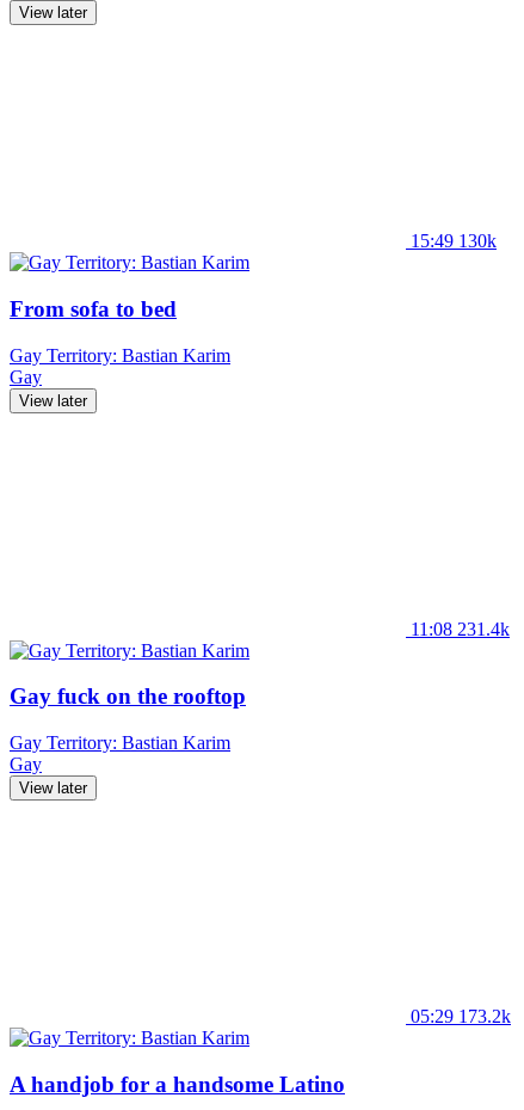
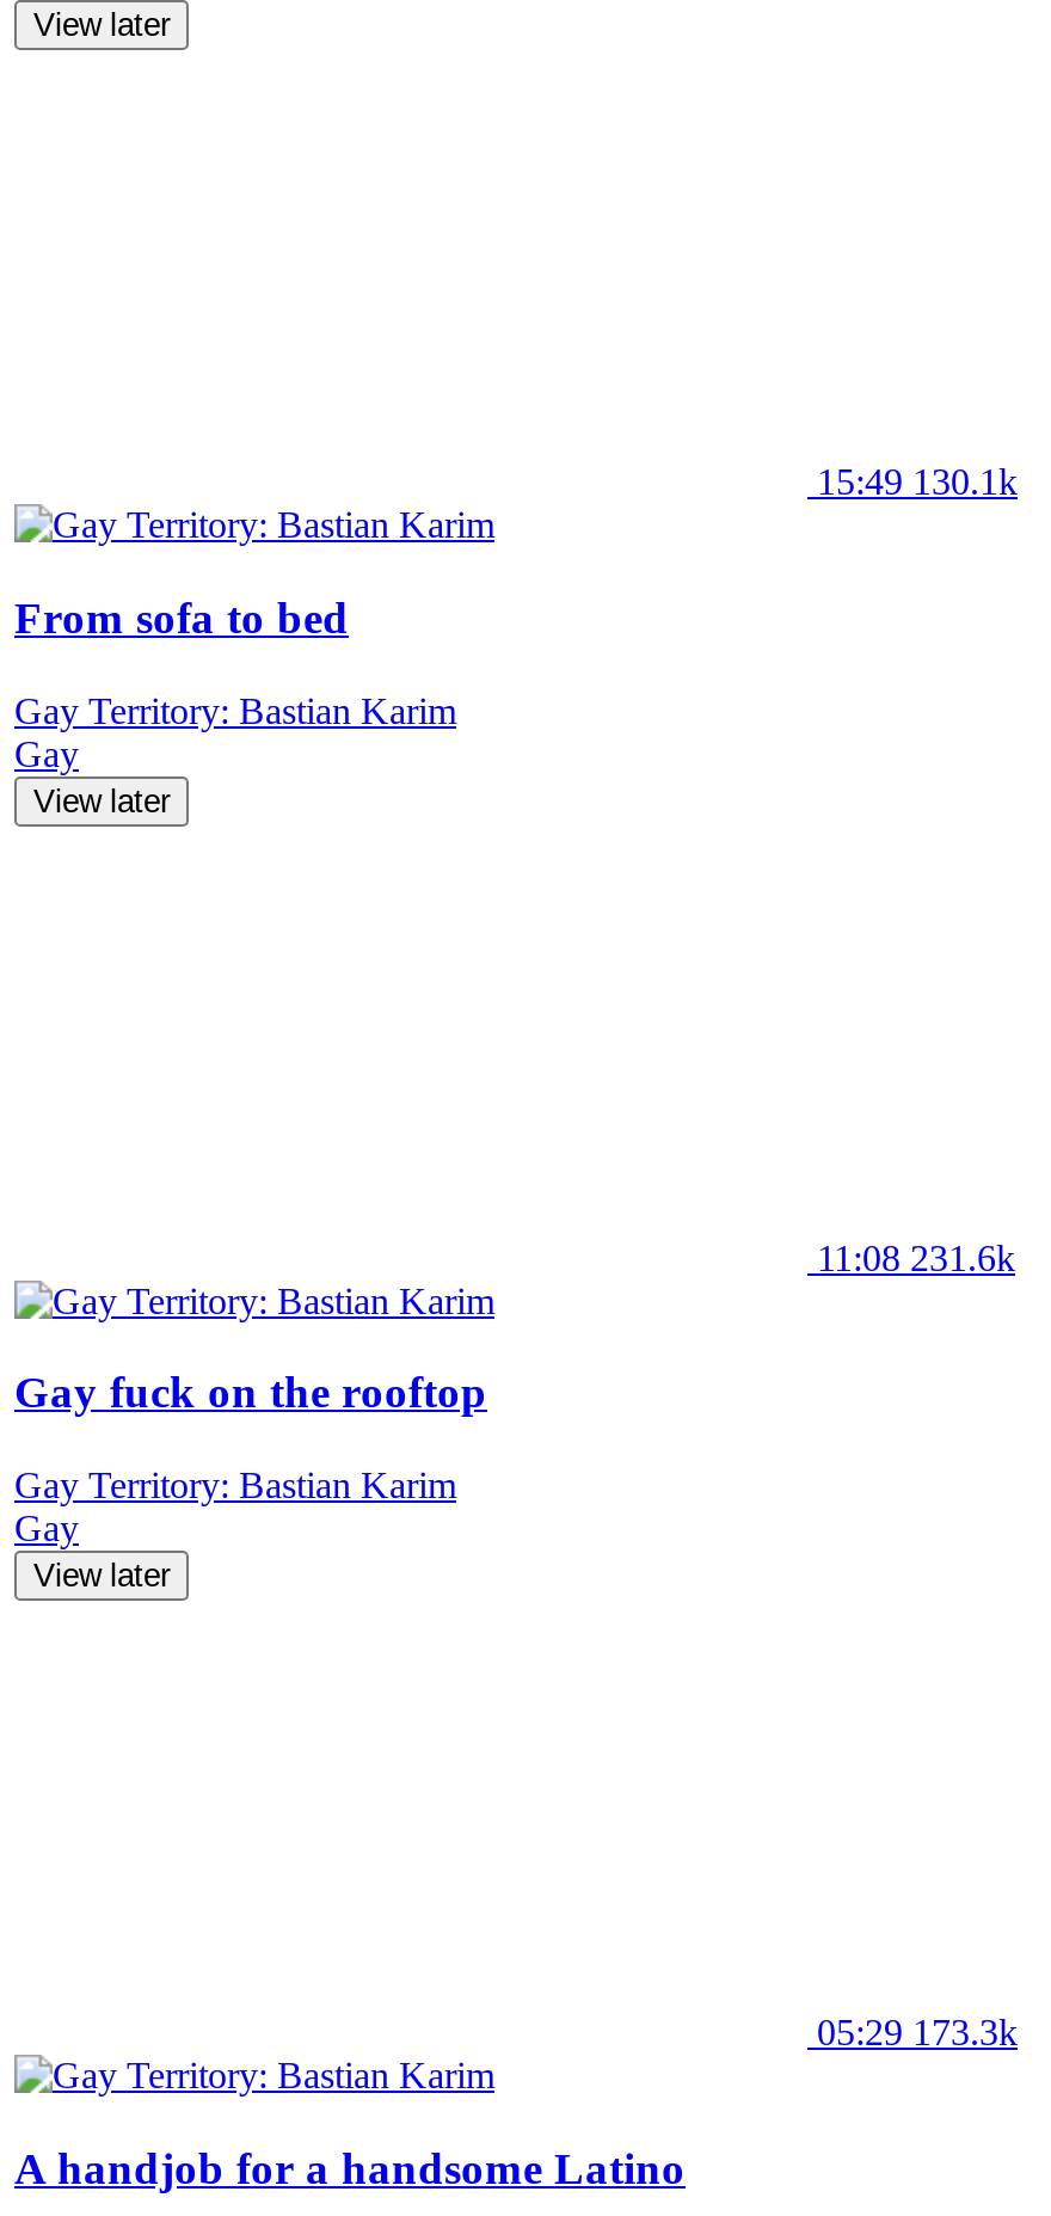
[411,231,497,251] 15:49 130k -> [817,462,1018,502] 15:49 130.1k
[411,618,510,639] 11:08 231.4k -> [817,1237,1015,1277] 11:08 231.6k
[411,1006,511,1026] 05:29 173.2k -> [817,2012,1018,2053] 05:29 173.3k

